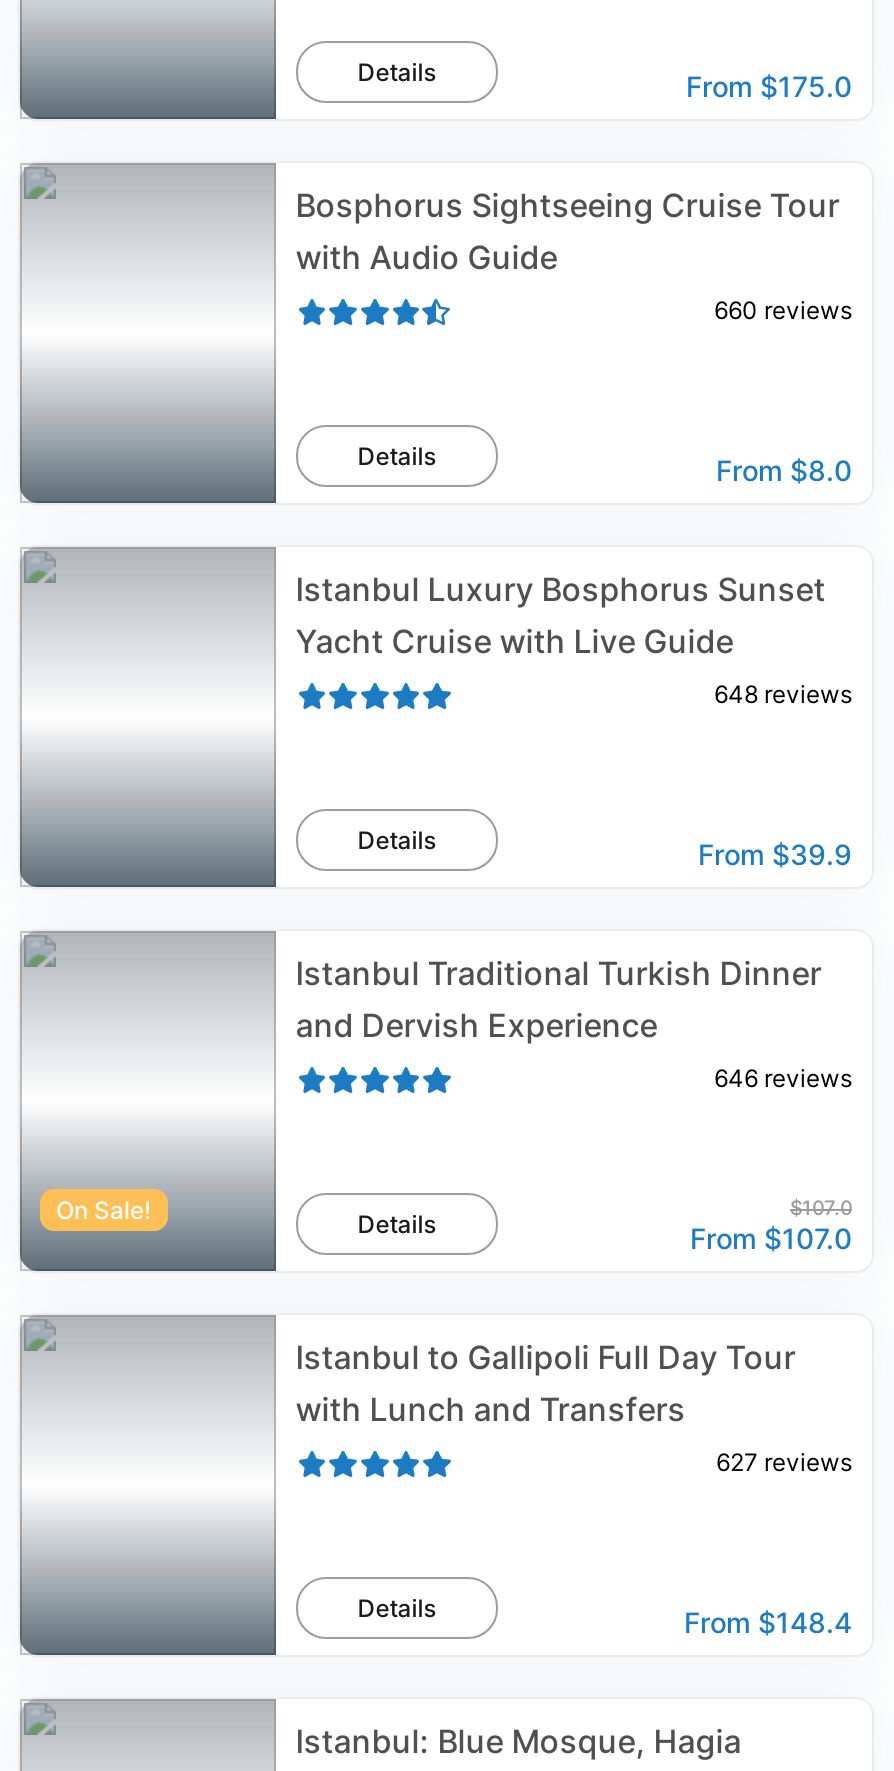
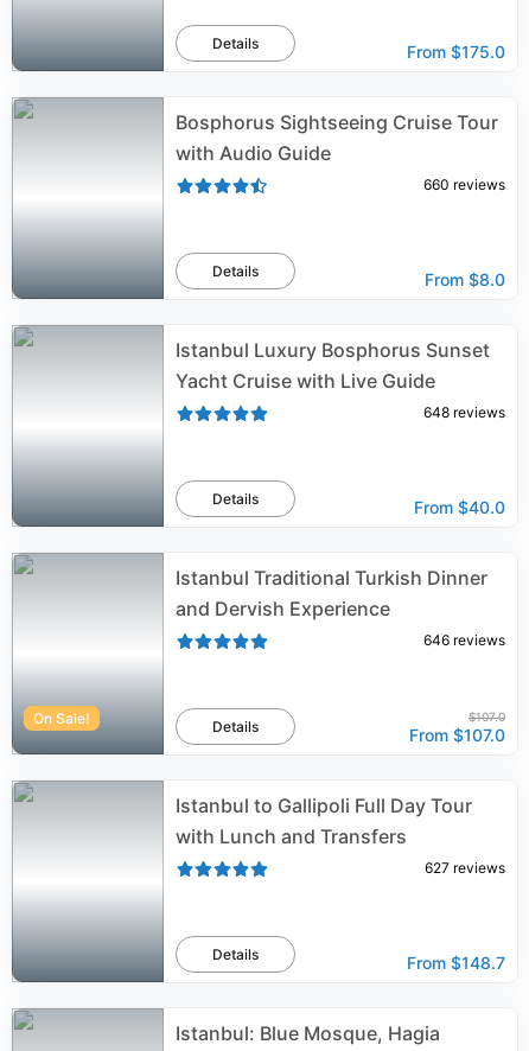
[698,837,852,871] From $39.9 -> [414,497,505,517] From $40.0
[684,1605,852,1639] From $148.4 -> [407,953,505,973] From $148.7

